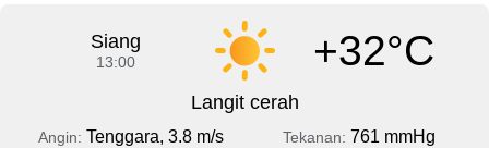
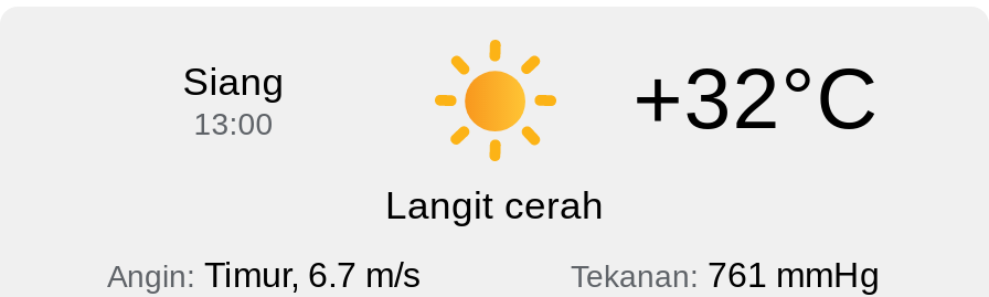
[38,128,223,146] Angin: Tenggara, 3.8 m/s -> [107,255,421,293] Angin: Timur, 6.7 m/s

